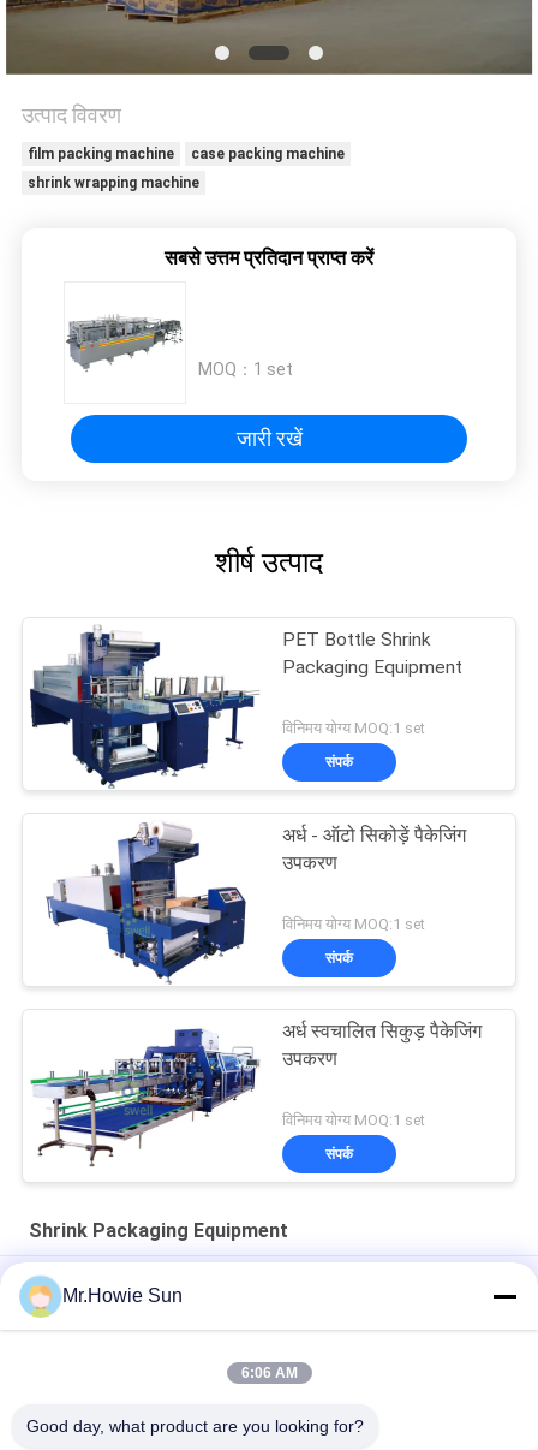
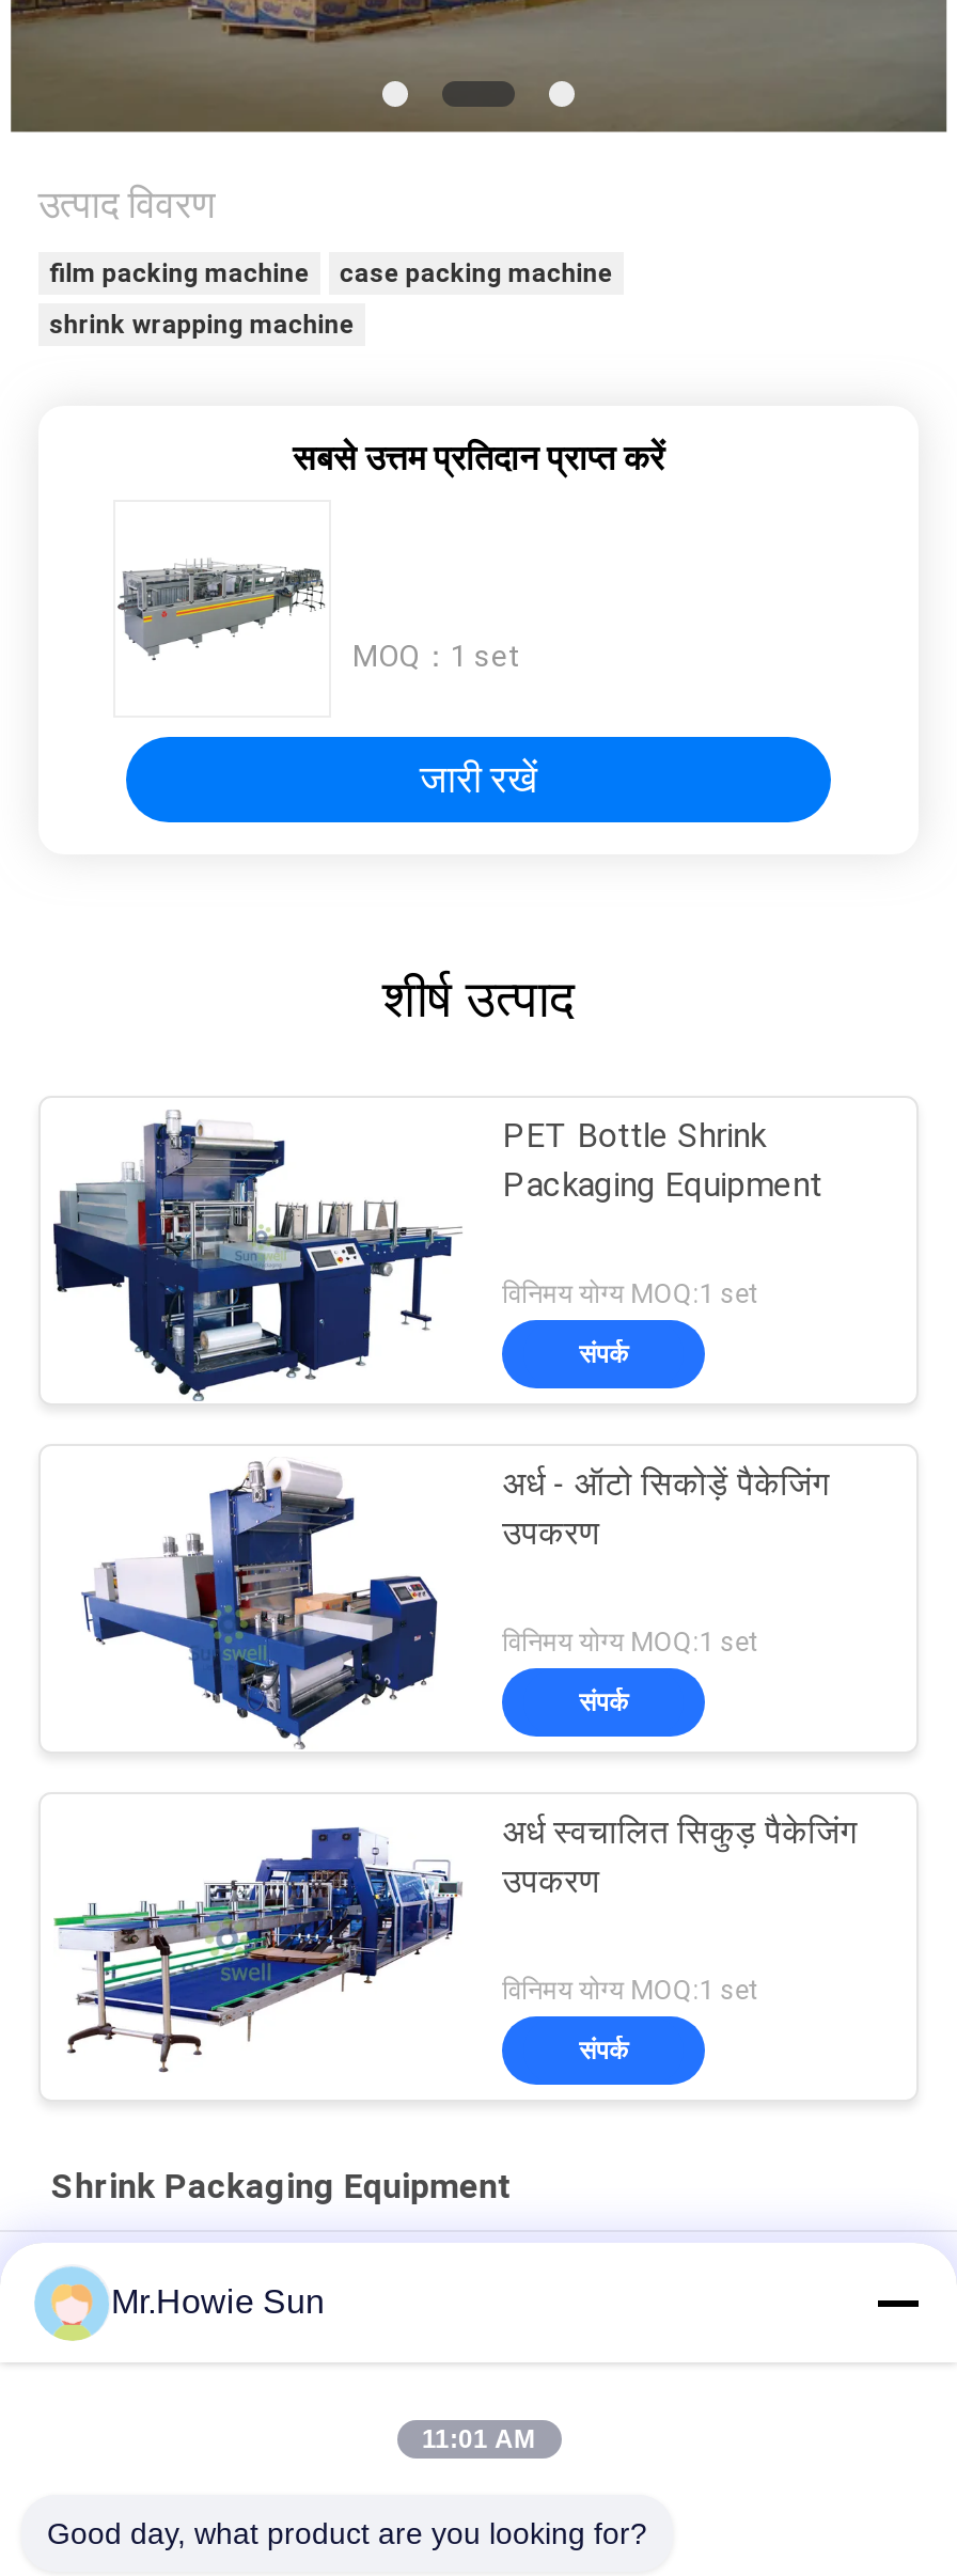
[241,1365,297,1381] 6:06 AM -> [422,2424,535,2454] 11:01 AM

